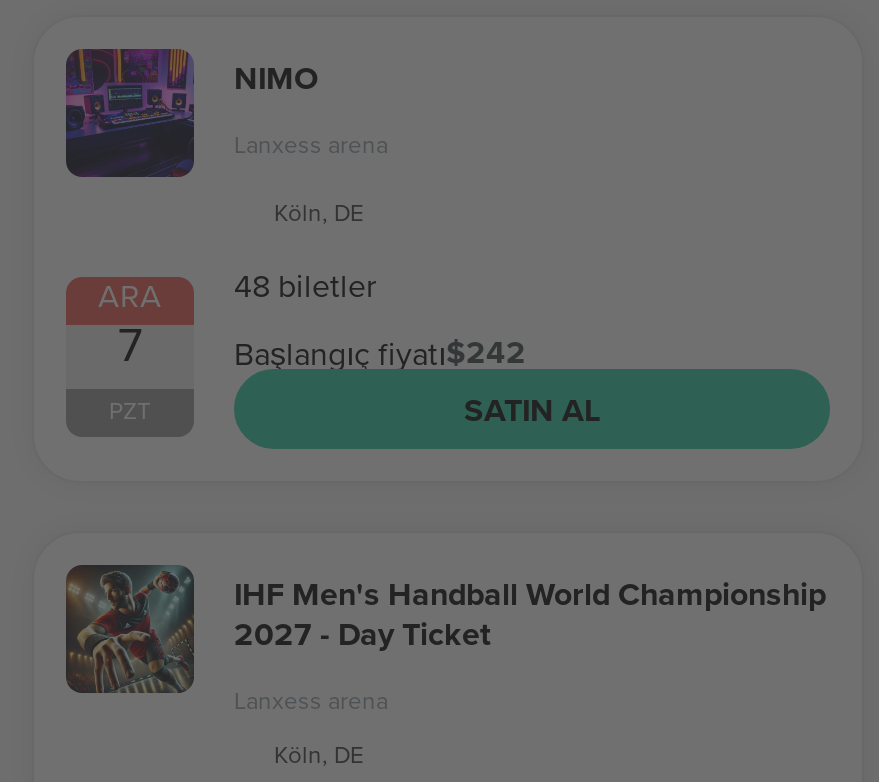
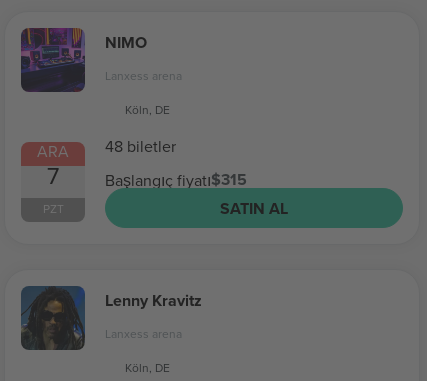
[234,329,526,375] Başlangıç fiyatı$242 -> [105,168,247,191] Başlangıç fiyatı$315
[64,563,826,719] [image] | IHF Men's Handball World Championship | 2027 - Day Ticket -> [20,285,202,351] [image] | Lenny Kravitz

